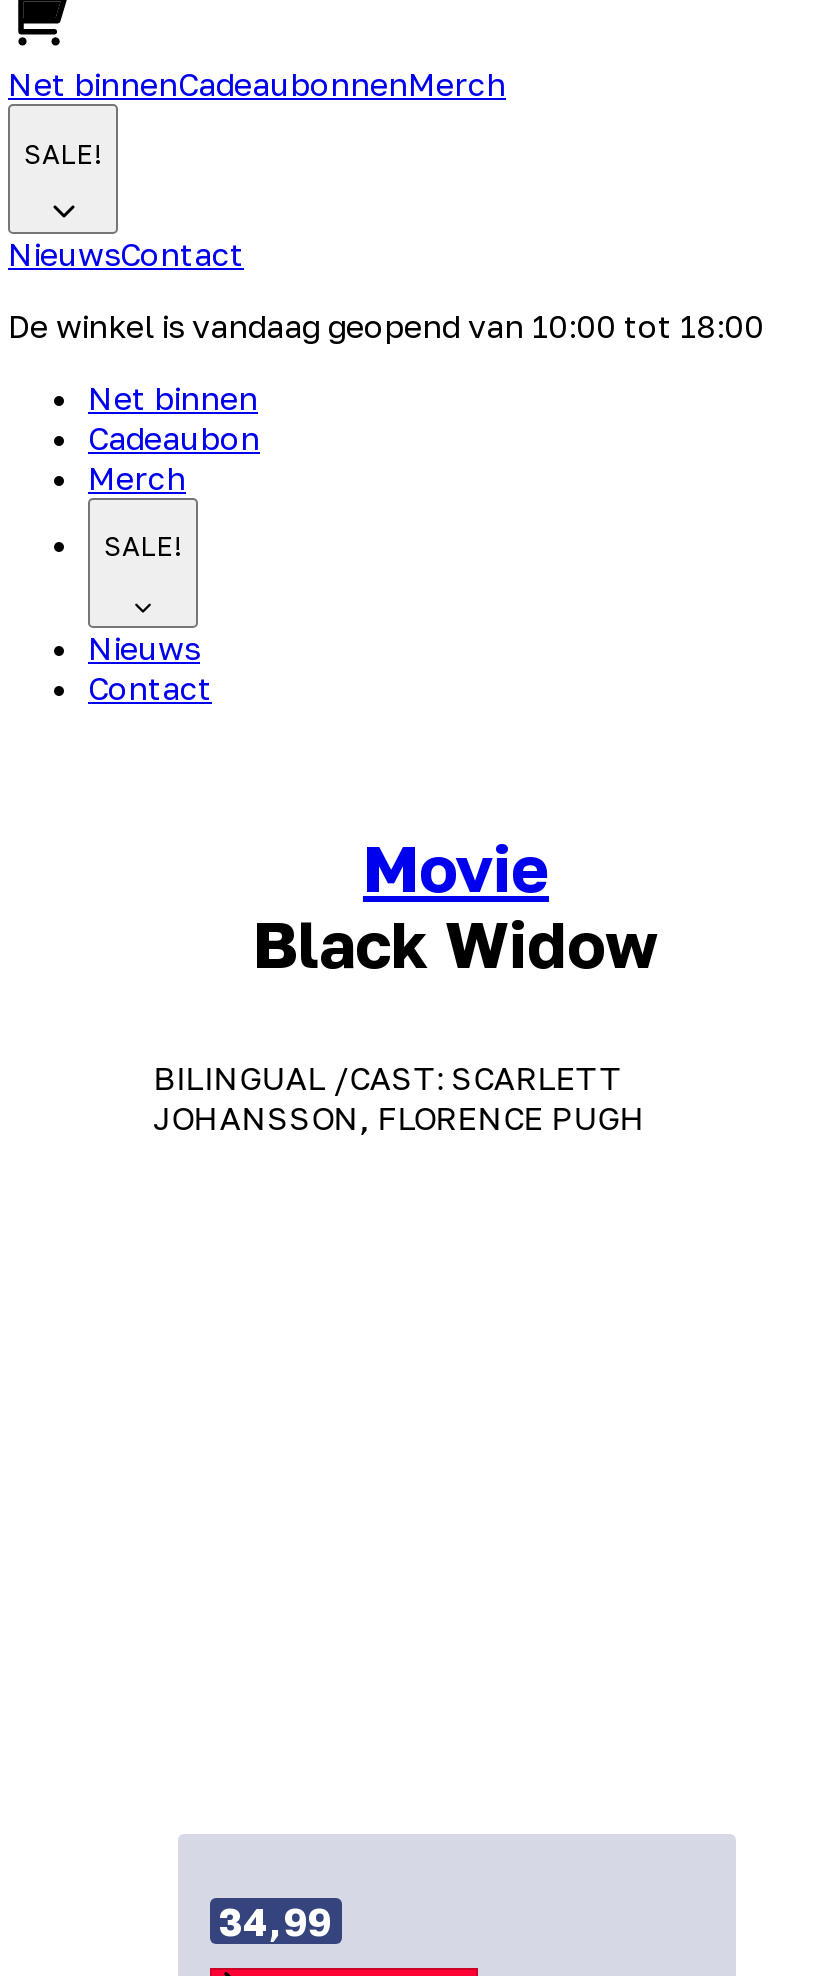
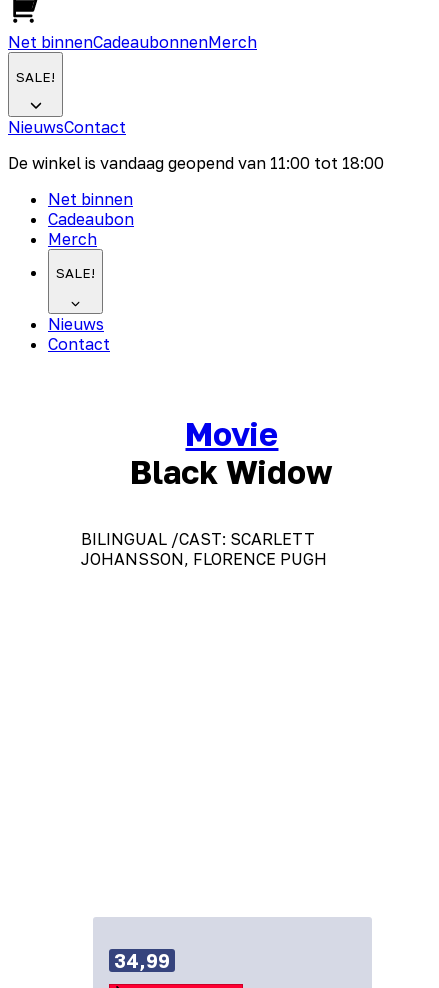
[8,306,764,346] De winkel is vandaag geopend van 10:00 tot 18:00 -> [8,153,384,173] De winkel is vandaag geopend van 11:00 tot 18:00

